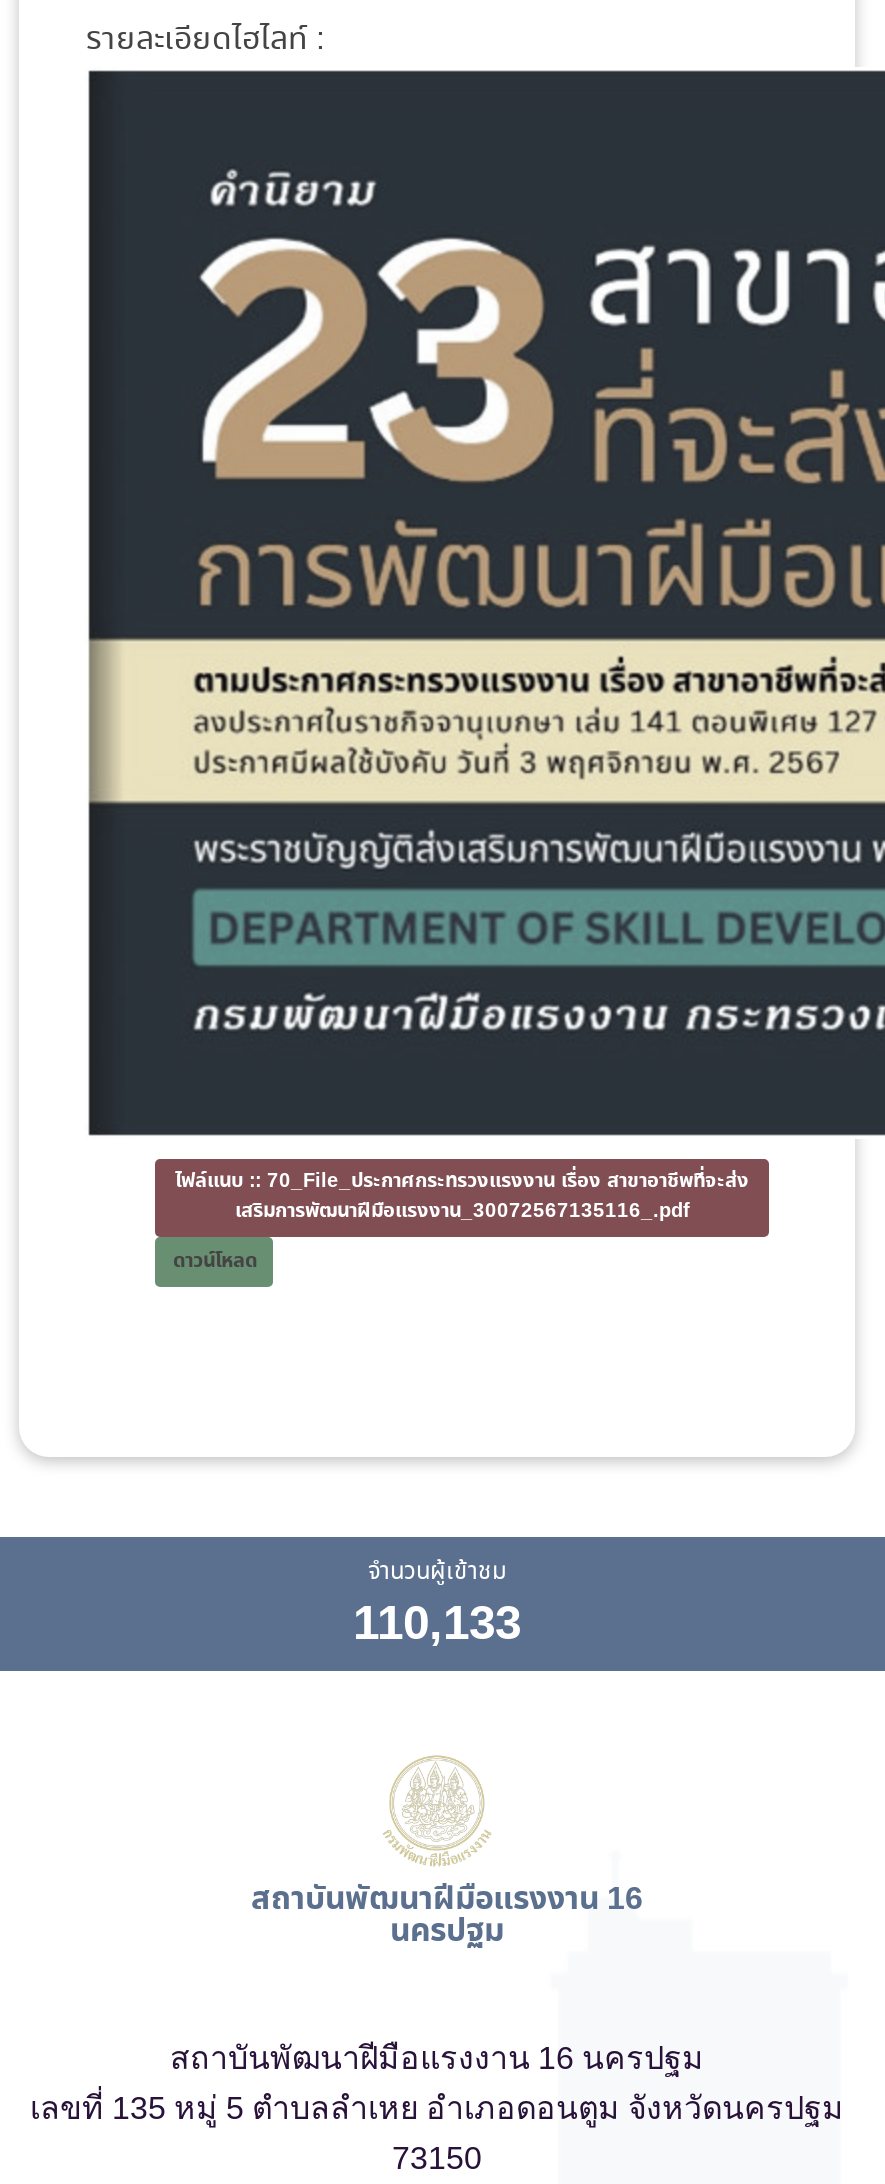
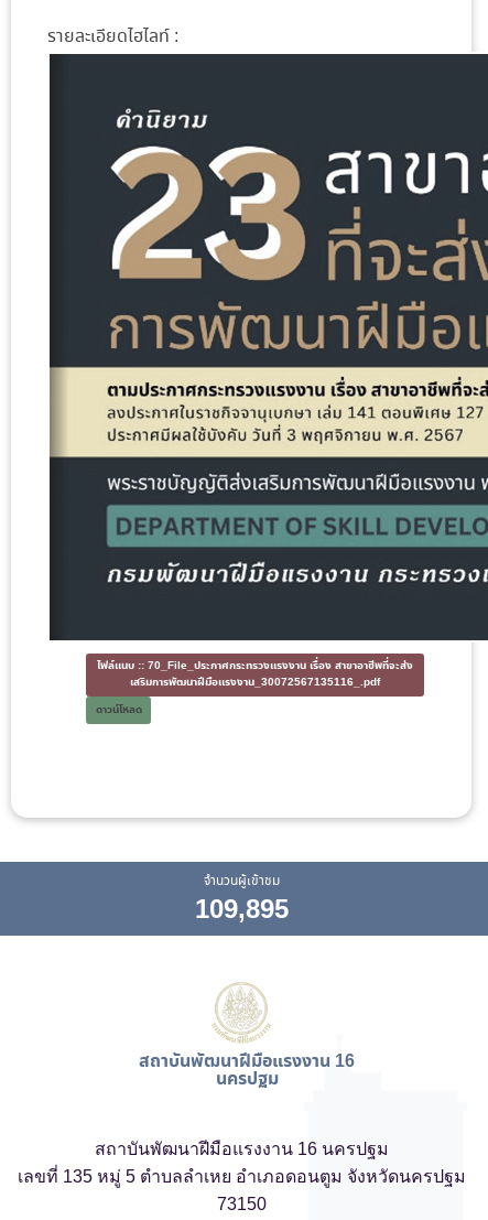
[353,1588,521,1660] 110,133 -> [194,890,288,930] 109,895

